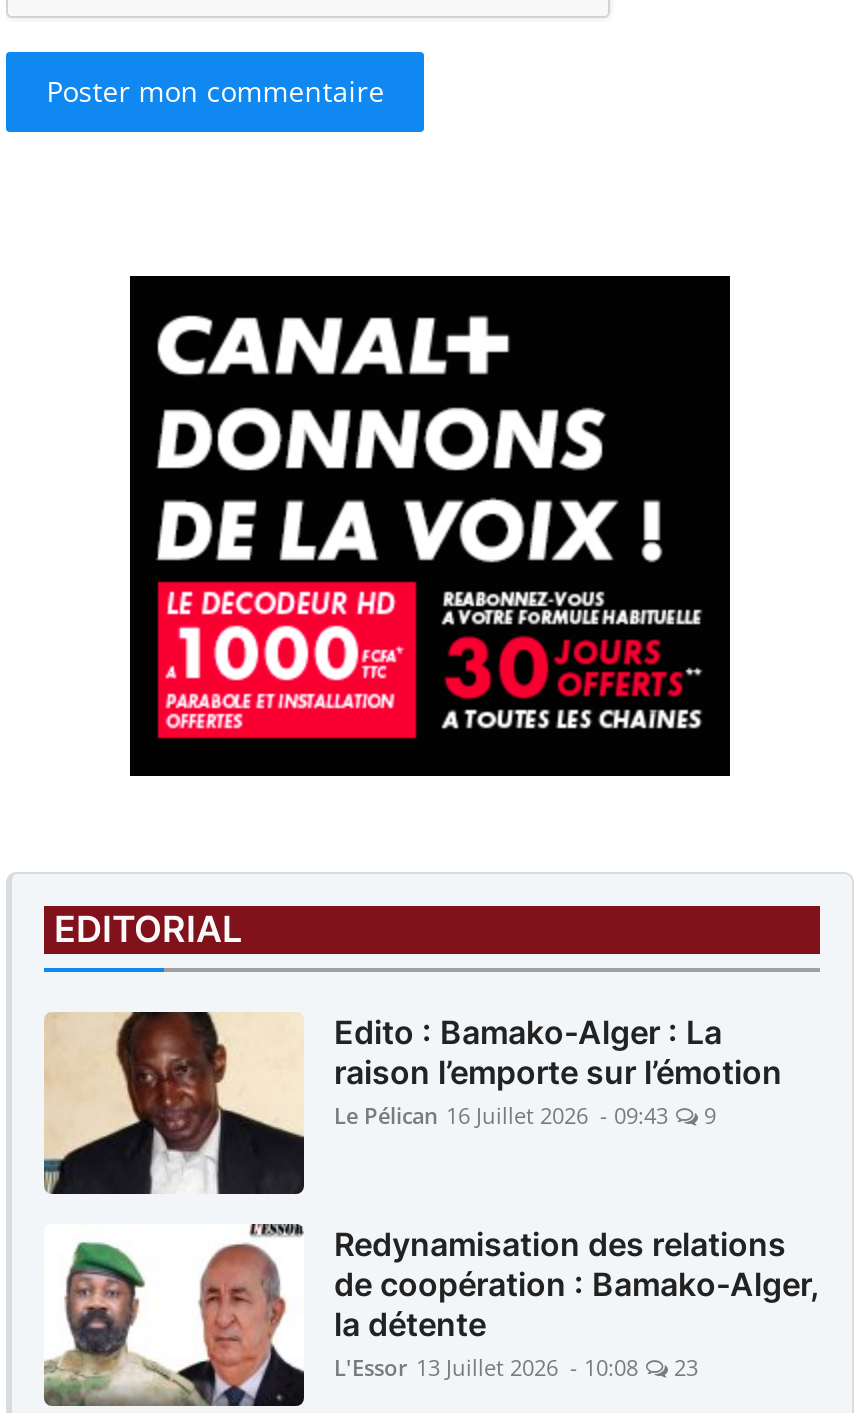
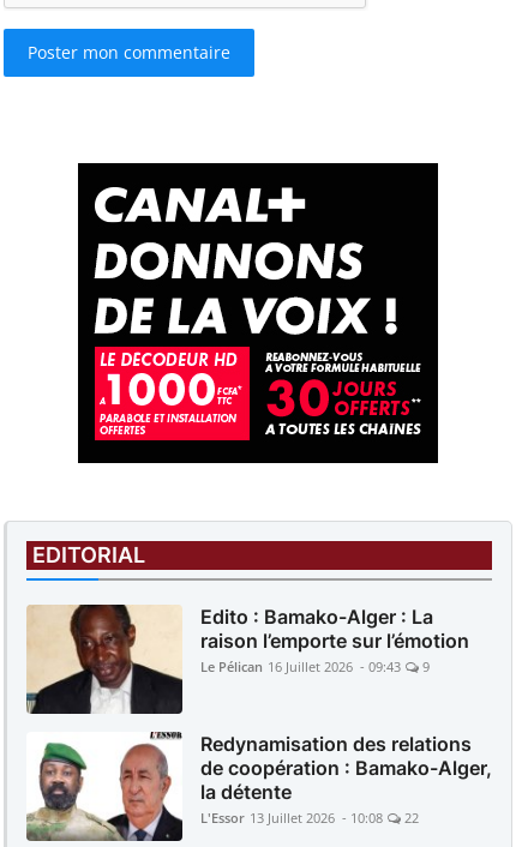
[334,1352,698,1382] L'Essor 13 Juillet 2026 - 10:08 23 -> [200,809,419,827] L'Essor 13 Juillet 2026 - 10:08 22

